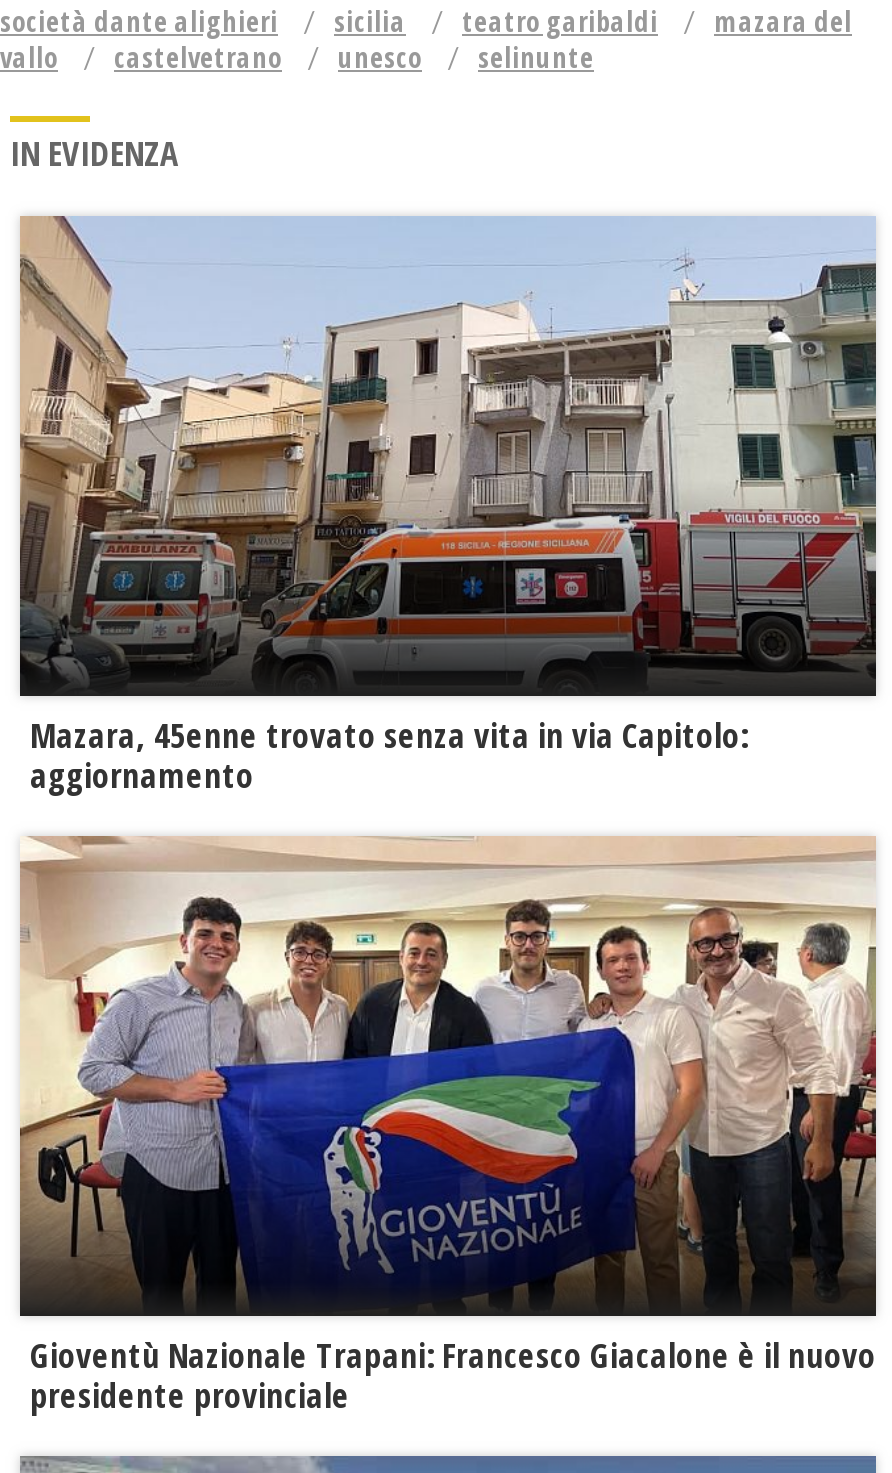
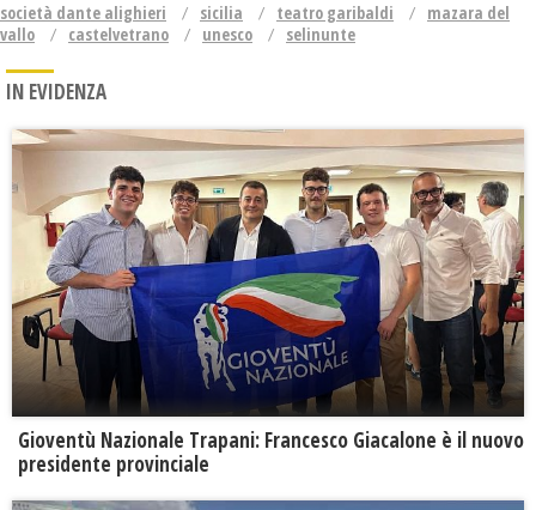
[18,216,878,798] [image] | Mazara, 45enne trovato senza vita in via Capitolo: | aggiornamento -> none

